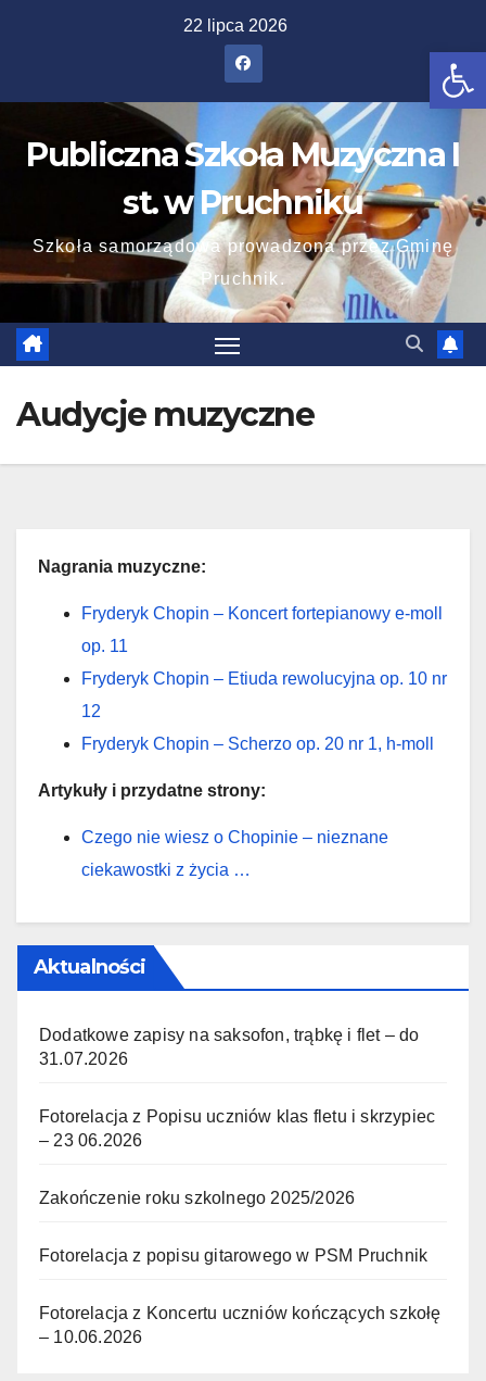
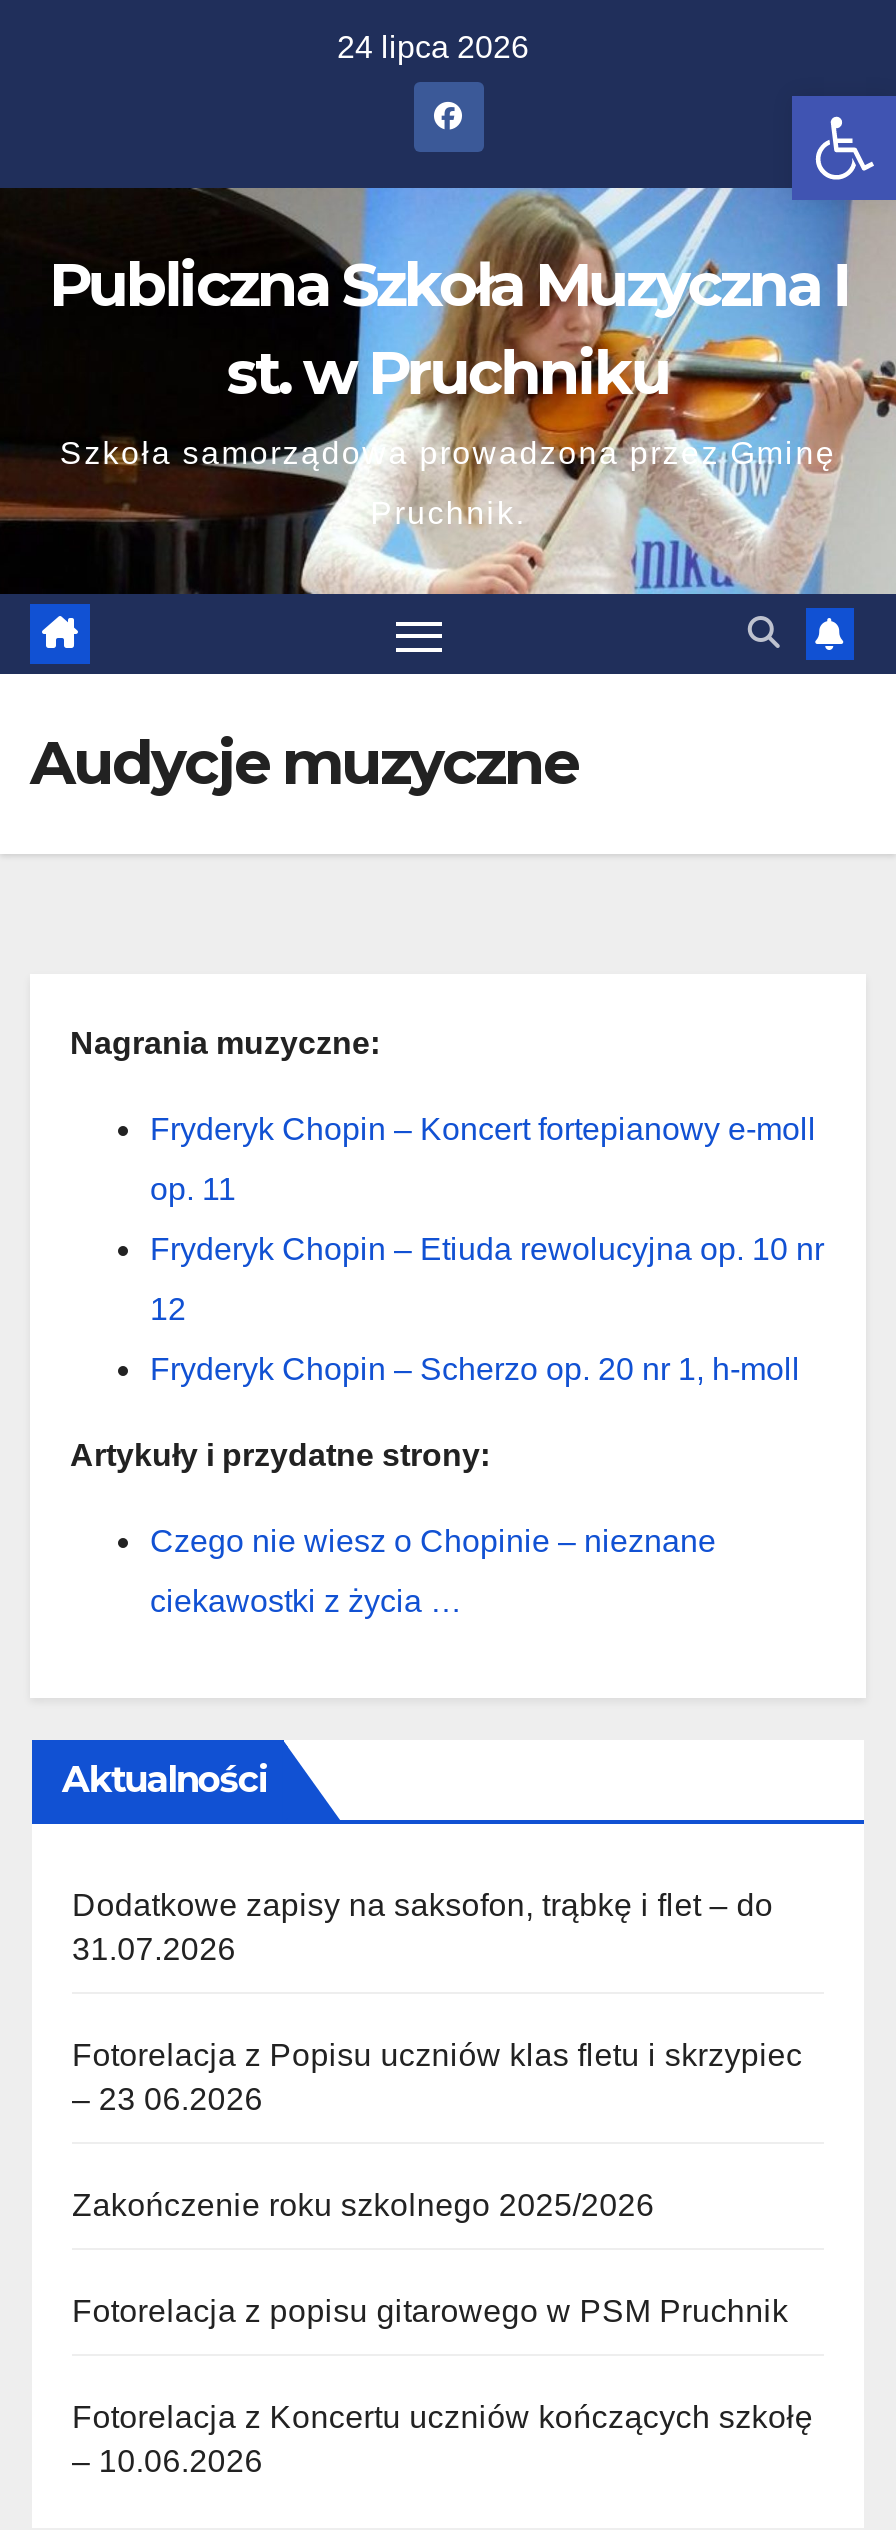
[183,16,287,35] 22 lipca 2026 -> [337,30,529,64] 24 lipca 2026

